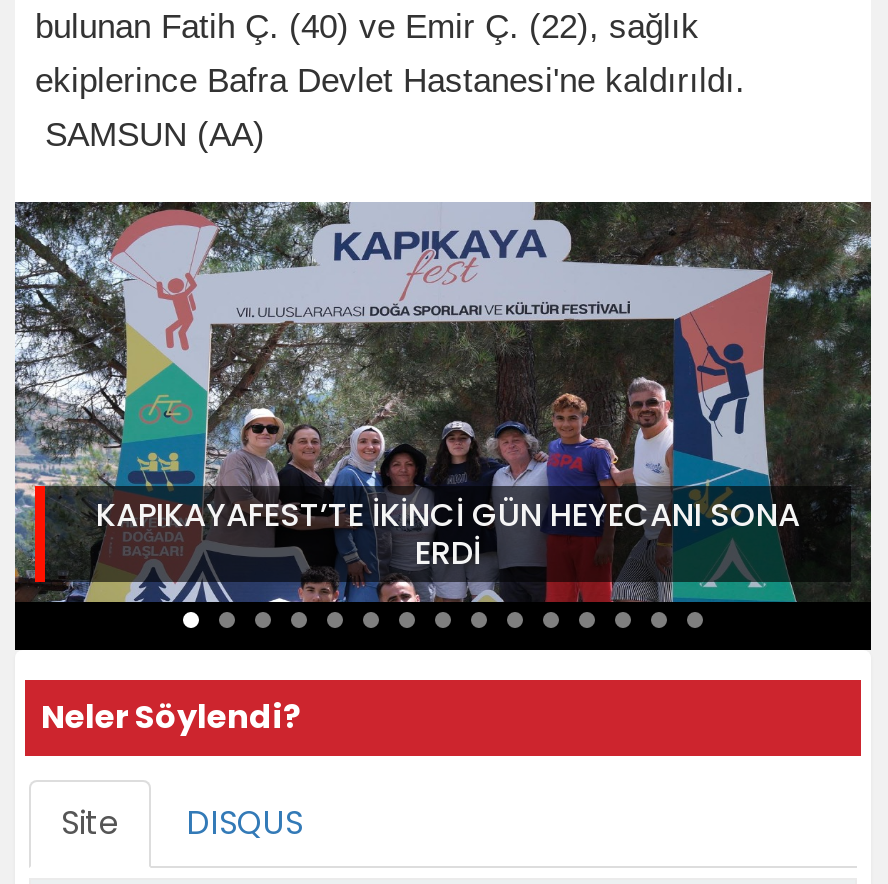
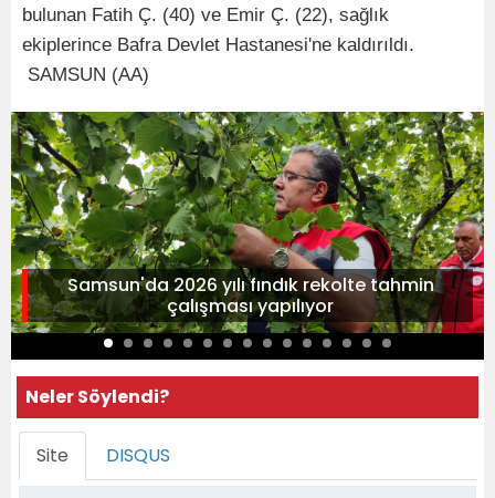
[13,200,873,604] [image] | KAPIKAYAFEST’TE İKİNCİ GÜN HEYECANI SONA | ERDİ -> [10,111,485,334] [image] | Samsun'da 2026 yılı fındık rekolte tahmin | çalışması yapılıyor

